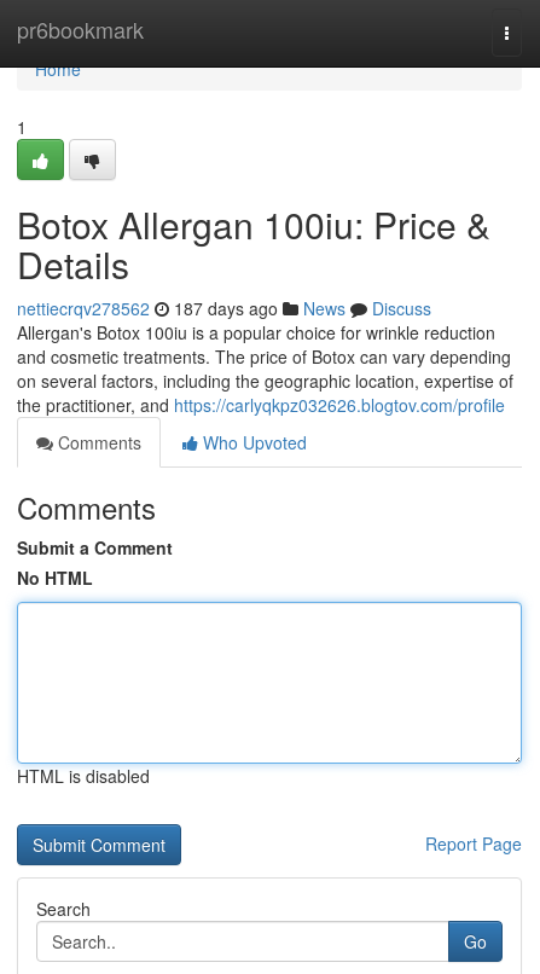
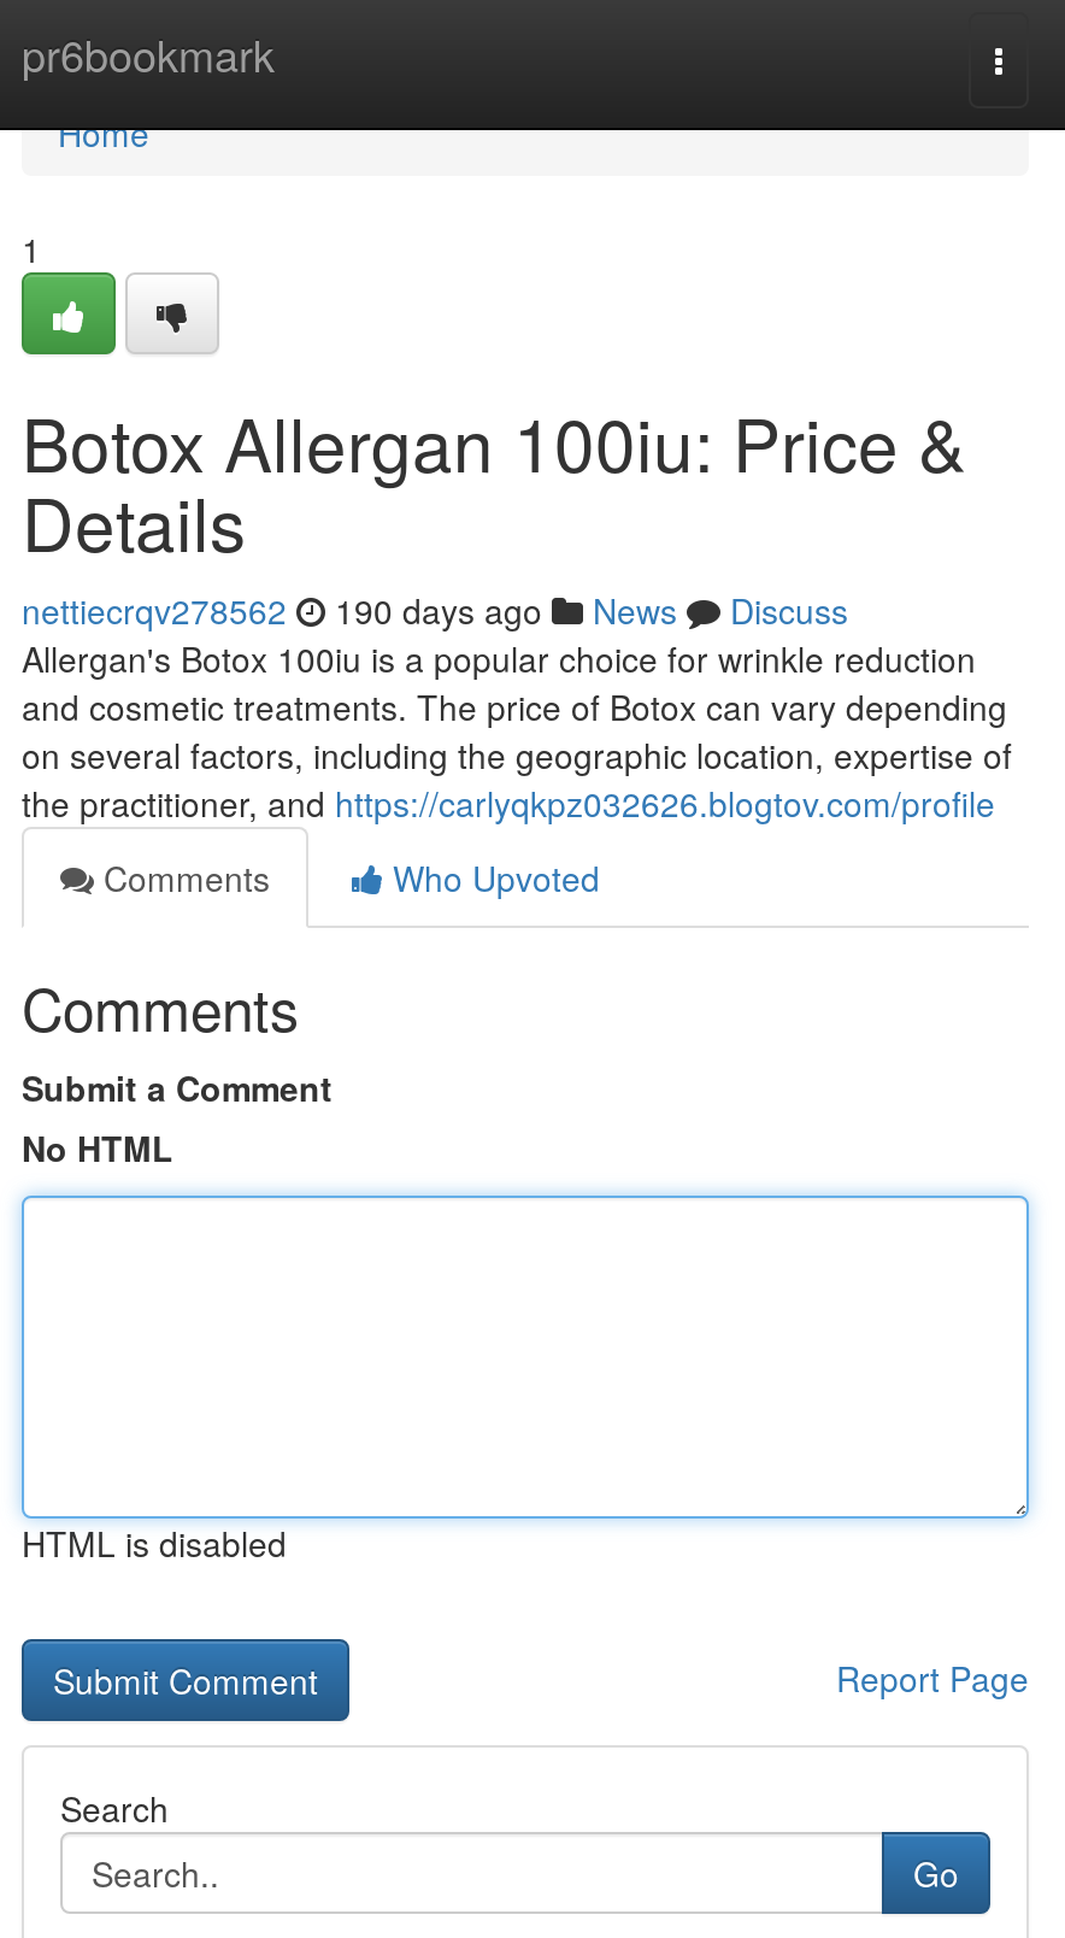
[17,296,431,320] nettiecrqv278562 187 days ago News Discuss -> [22,586,848,634] nettiecrqv278562 190 days ago News Discuss

